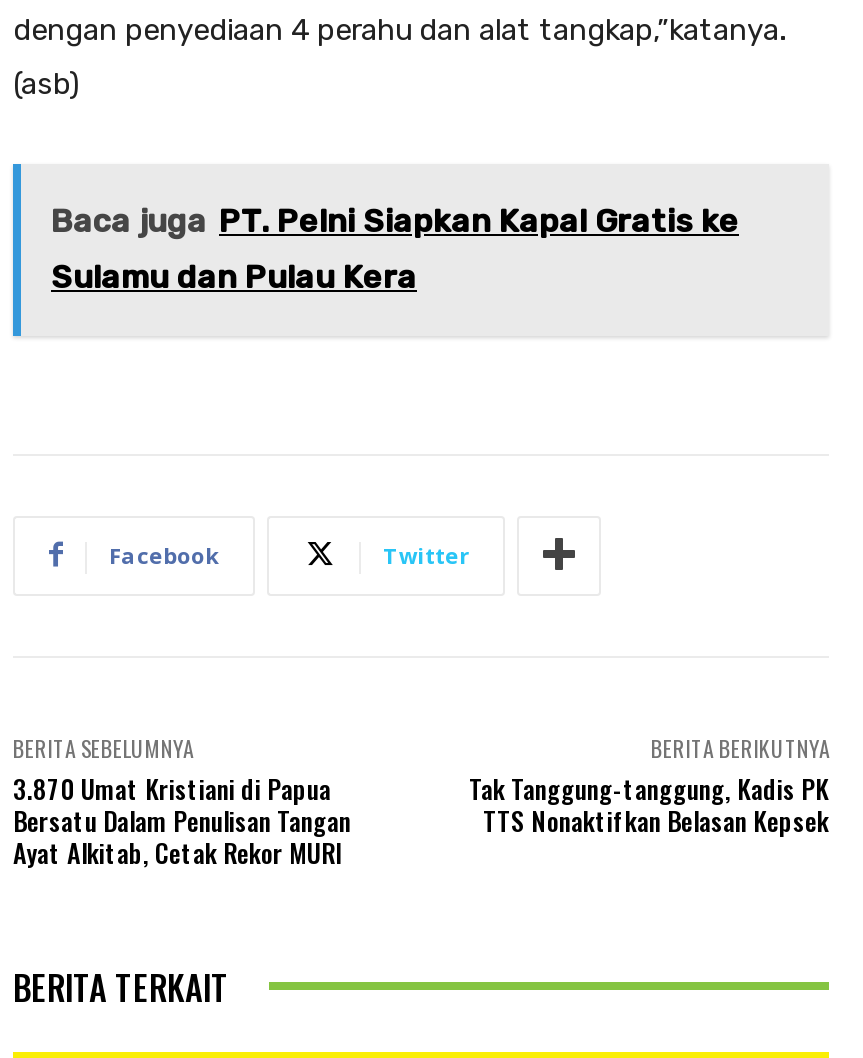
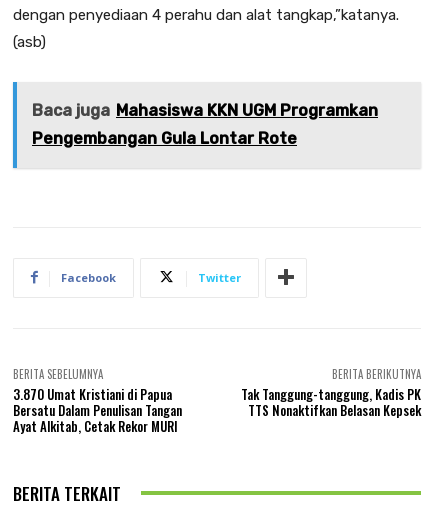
[51,202,739,240] Baca juga PT. Pelni Siapkan Kapal Gratis ke -> [32,101,378,120] Baca juga Mahasiswa KKN UGM Programkan
[51,258,417,296] Sulamu dan Pulau Kera -> [32,129,297,148] Pengembangan Gula Lontar Rote

